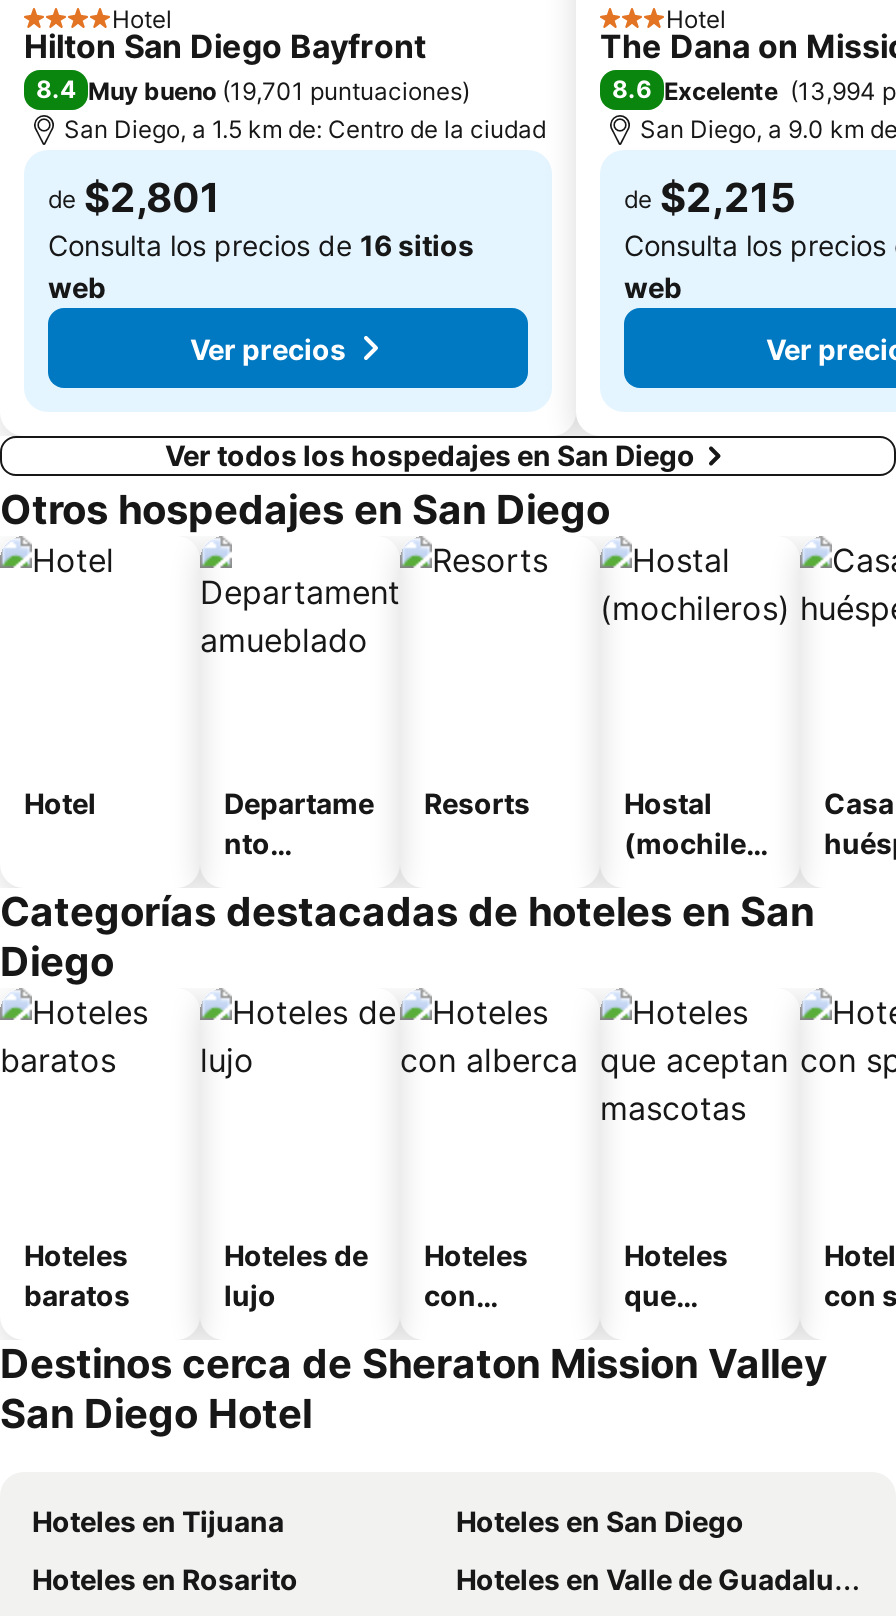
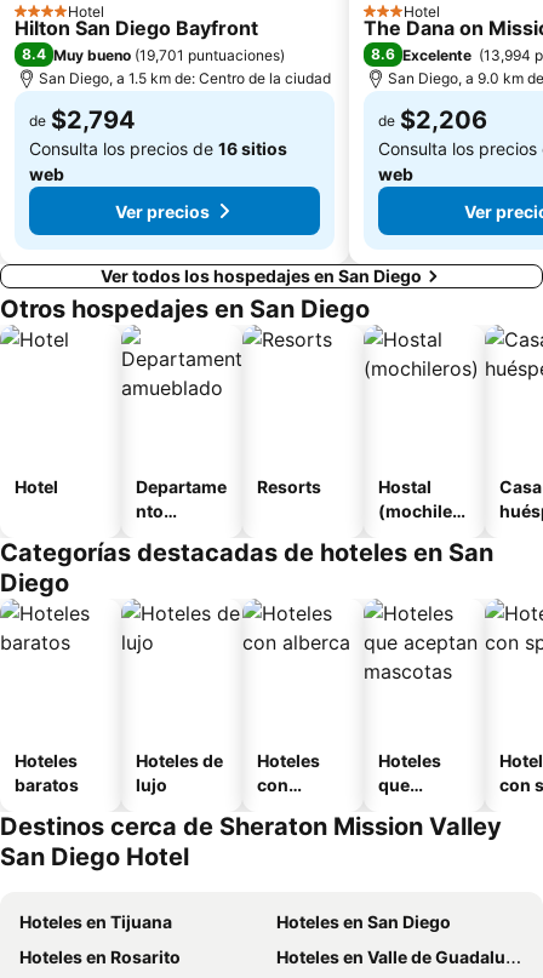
[48,175,220,223] de $2,801 -> [29,106,136,135] de $2,794
[624,175,796,223] de $2,215 -> [378,106,487,135] de $2,206

